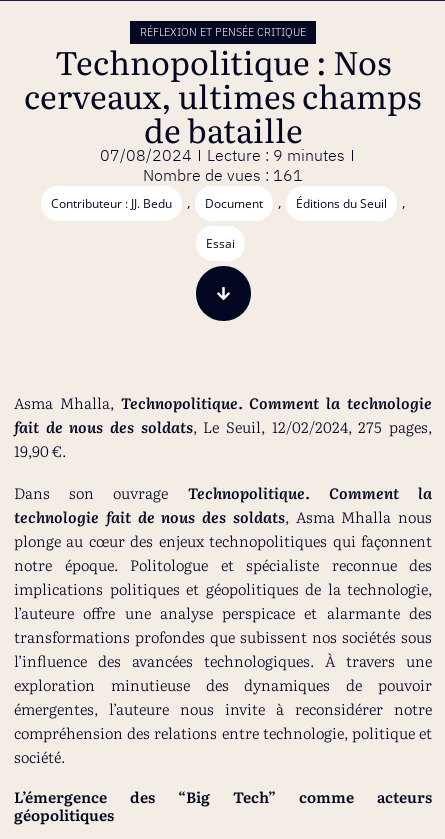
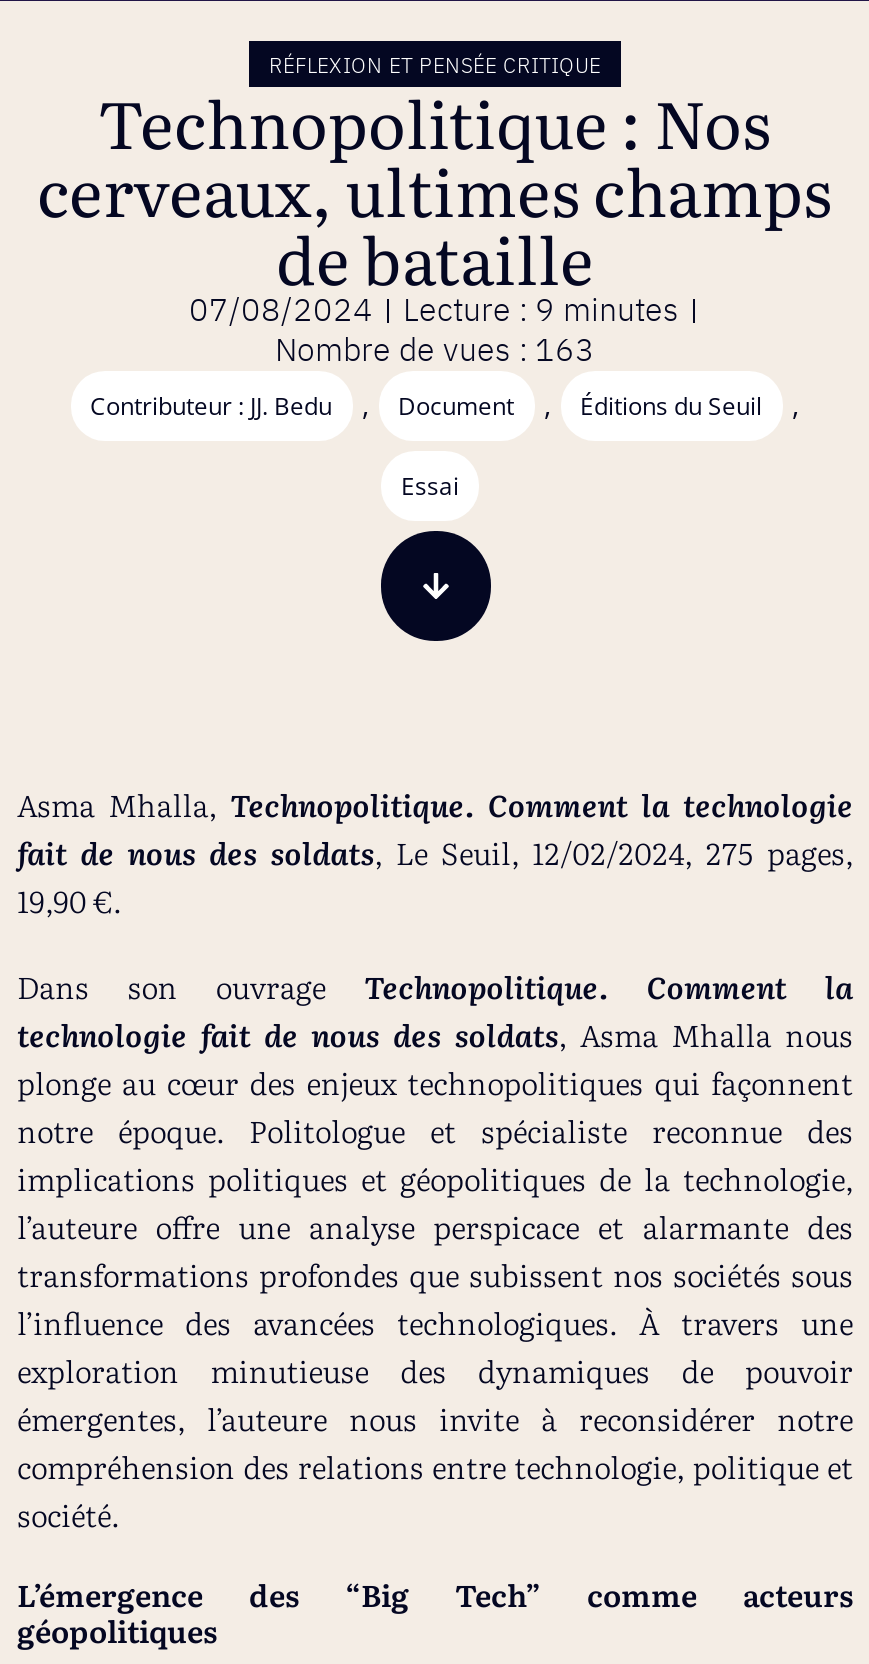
[143,163,303,187] Nombre de vues : 161 -> [275,327,595,375] Nombre de vues : 163

